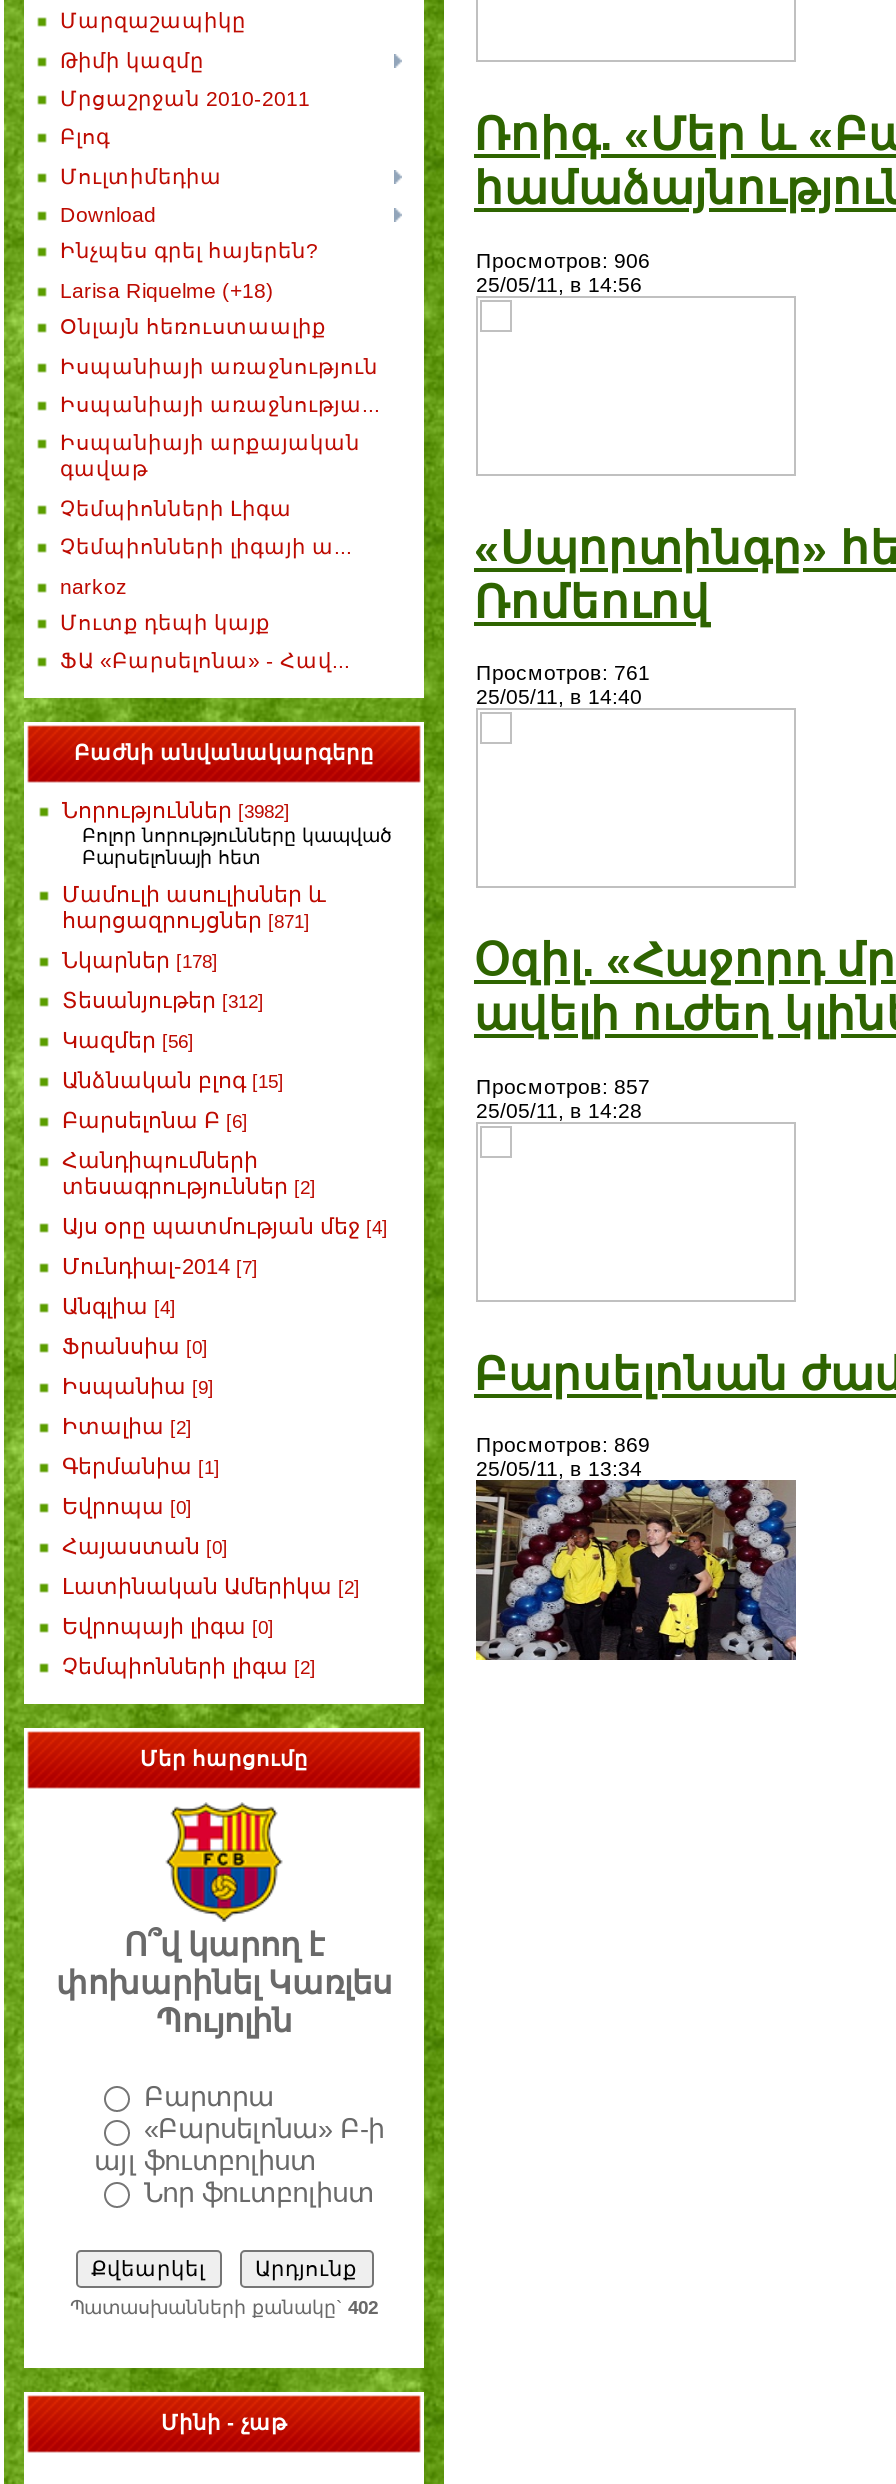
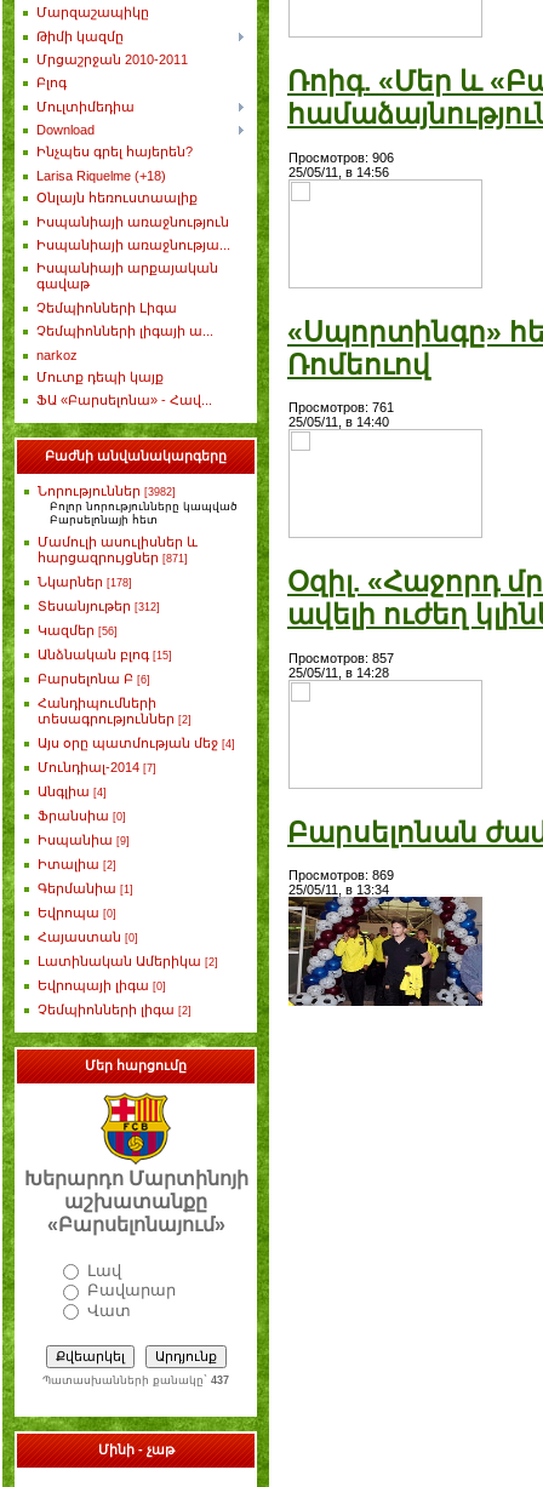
[56,1928,392,2038] Ո՞վ կարող է | փոխարինել Կառլես | Պույոլին -> [24,1168,248,1235] Խերարդո Մարտինոյի | աշխատանքը | «Բարսելոնայում»
[94,2082,384,2208] Բարտրա | «Բարսելոնա» Բ-ի | այլ ֆուտբոլիստ | Նոր ֆուտբոլիստ -> [87,1262,176,1320] Լավ | Բավարար | Վատ
[70,2299,378,2319] Պատասխանների քանակը` 402 -> [42,1375,229,1387] Պատասխանների քանակը` 437

